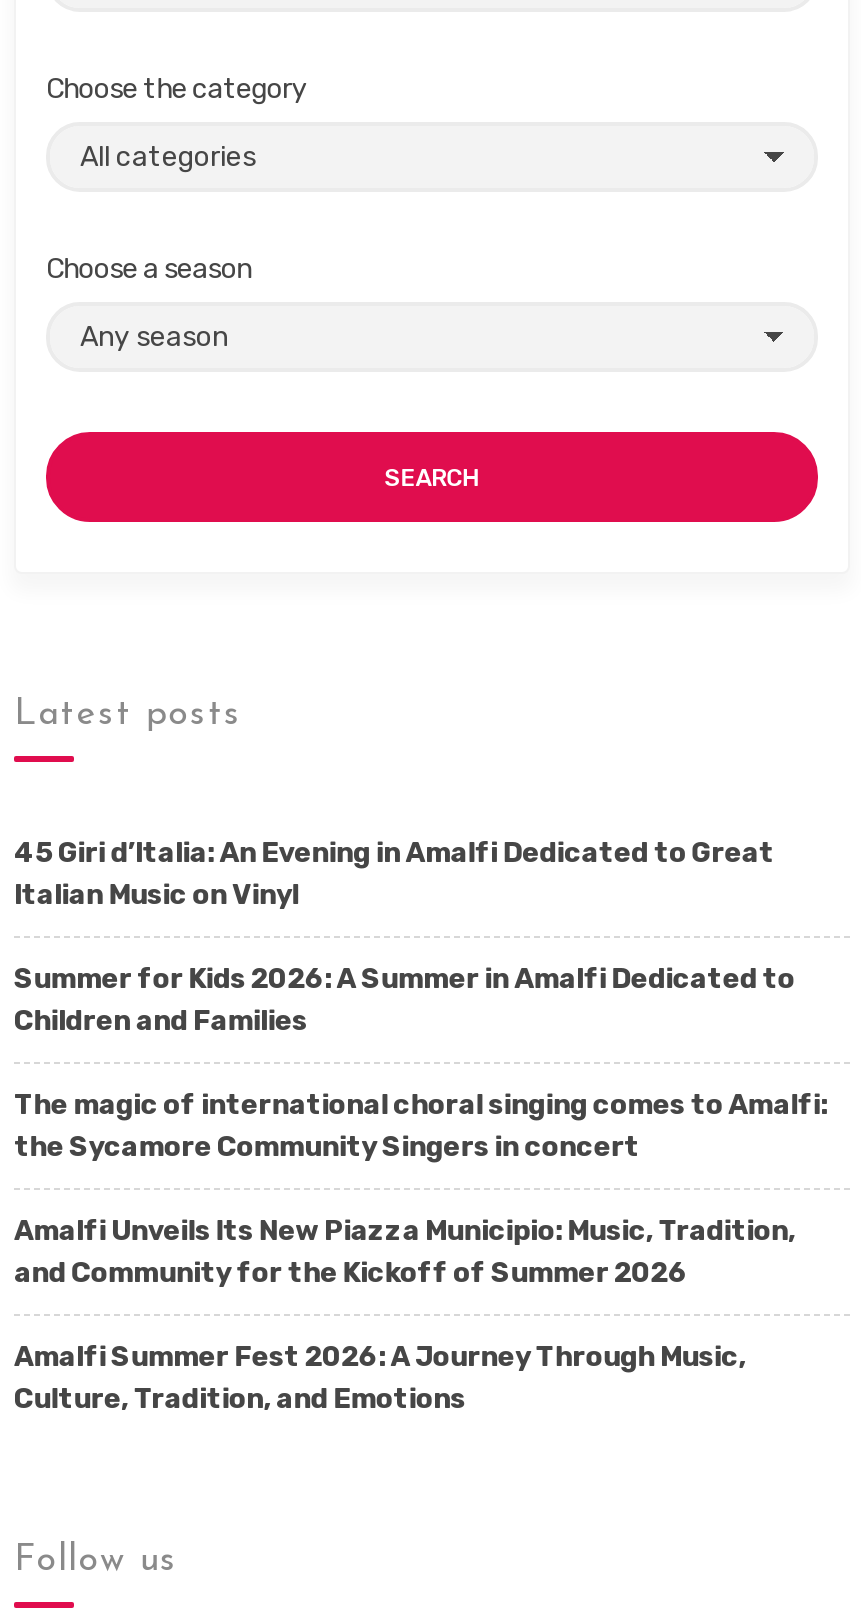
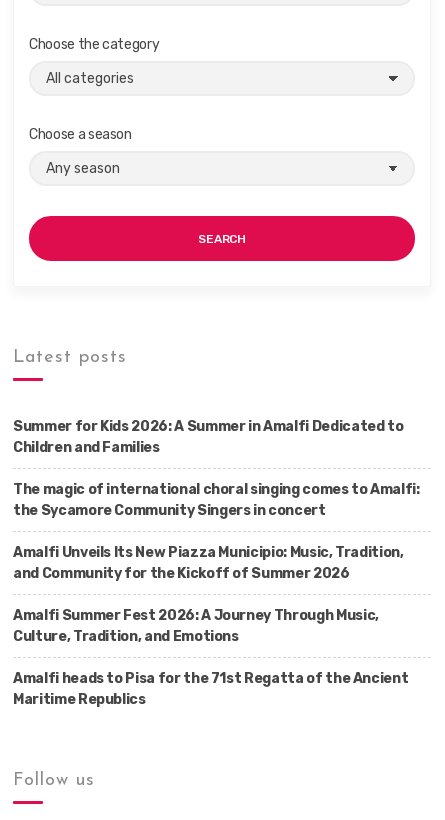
[14,836,774,912] 45 Giri d’Italia: An Evening in Amalfi Dedicated to Great | Italian Music on Vinyl -> none
moved [14,962,827,1416] -> [13,418,420,645]: Summer for Kids 2026: A Summer in Amalfi Dedicated to | Children and Families | The magic of international choral singing comes to Amalfi: | the Sycamore Community Singers in concert | Amalfi Unveils Its New Piazza Municipio: Music, Tradition, | and Community for the Kickoff of Summer 2026 | Amalfi Summer Fest 2026: A Journey Through Music, | Culture, Tradition, and Emotions
none -> [13,670,408,708] Amalfi heads to Pisa for the 71st Regatta of the Ancient | Maritime Republics

